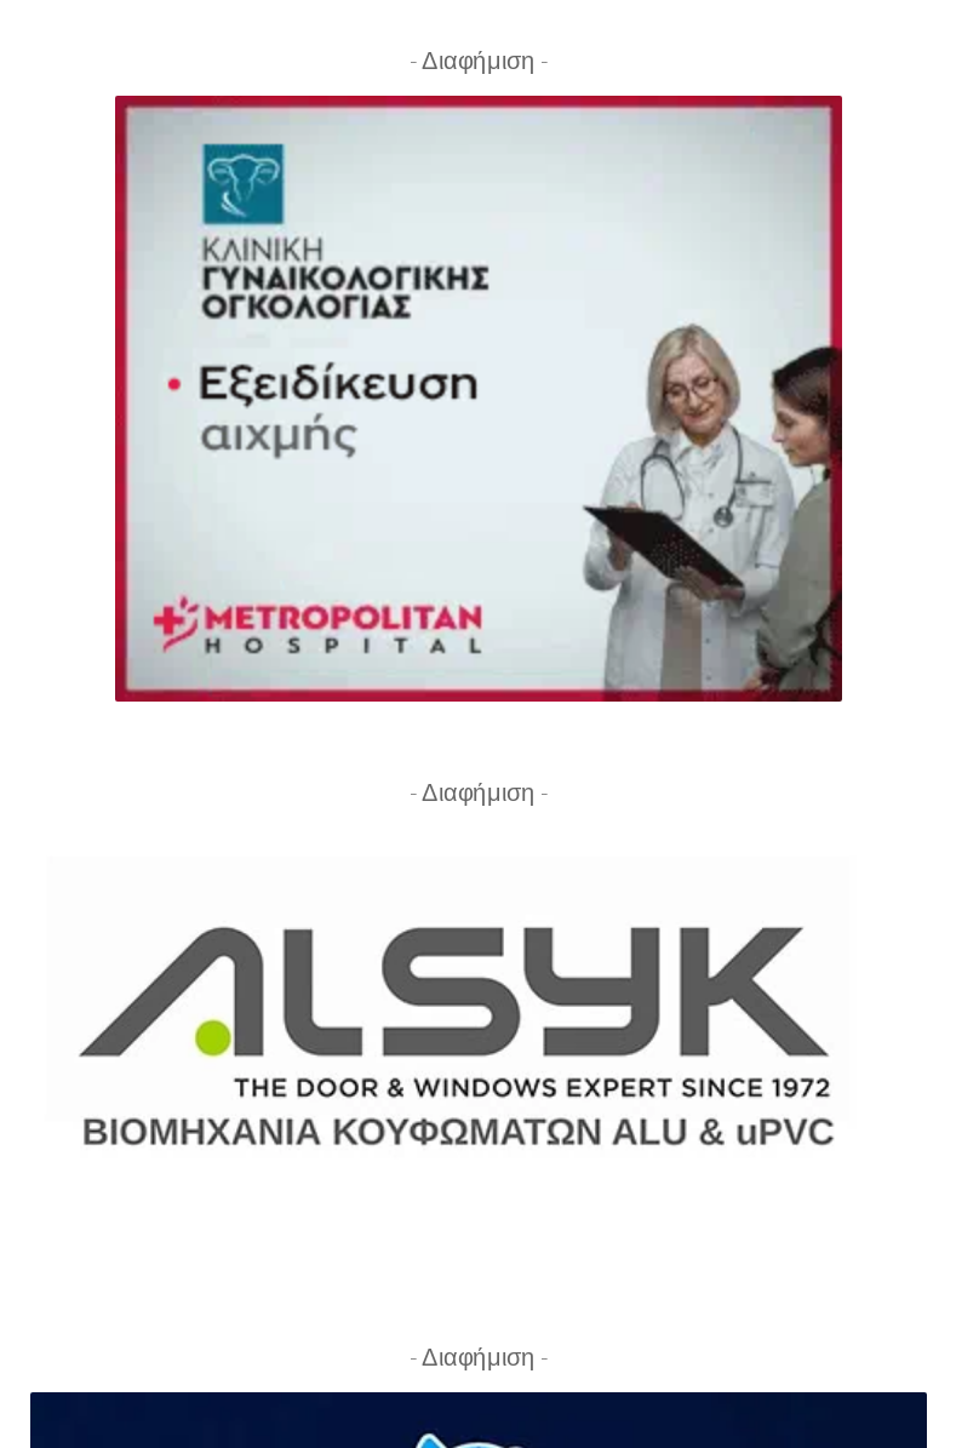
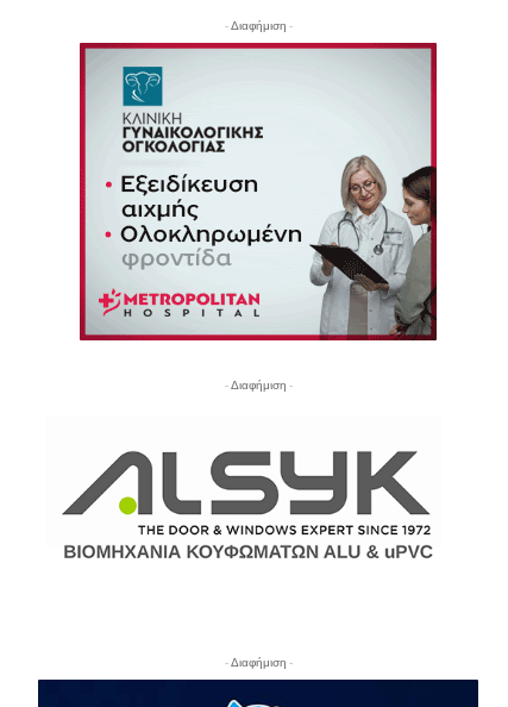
none -> [120,200,302,269] [image]

